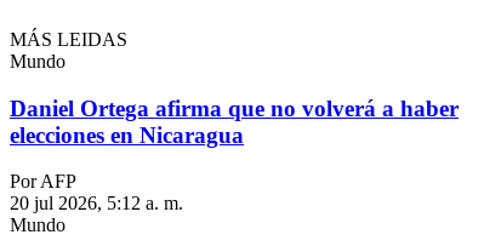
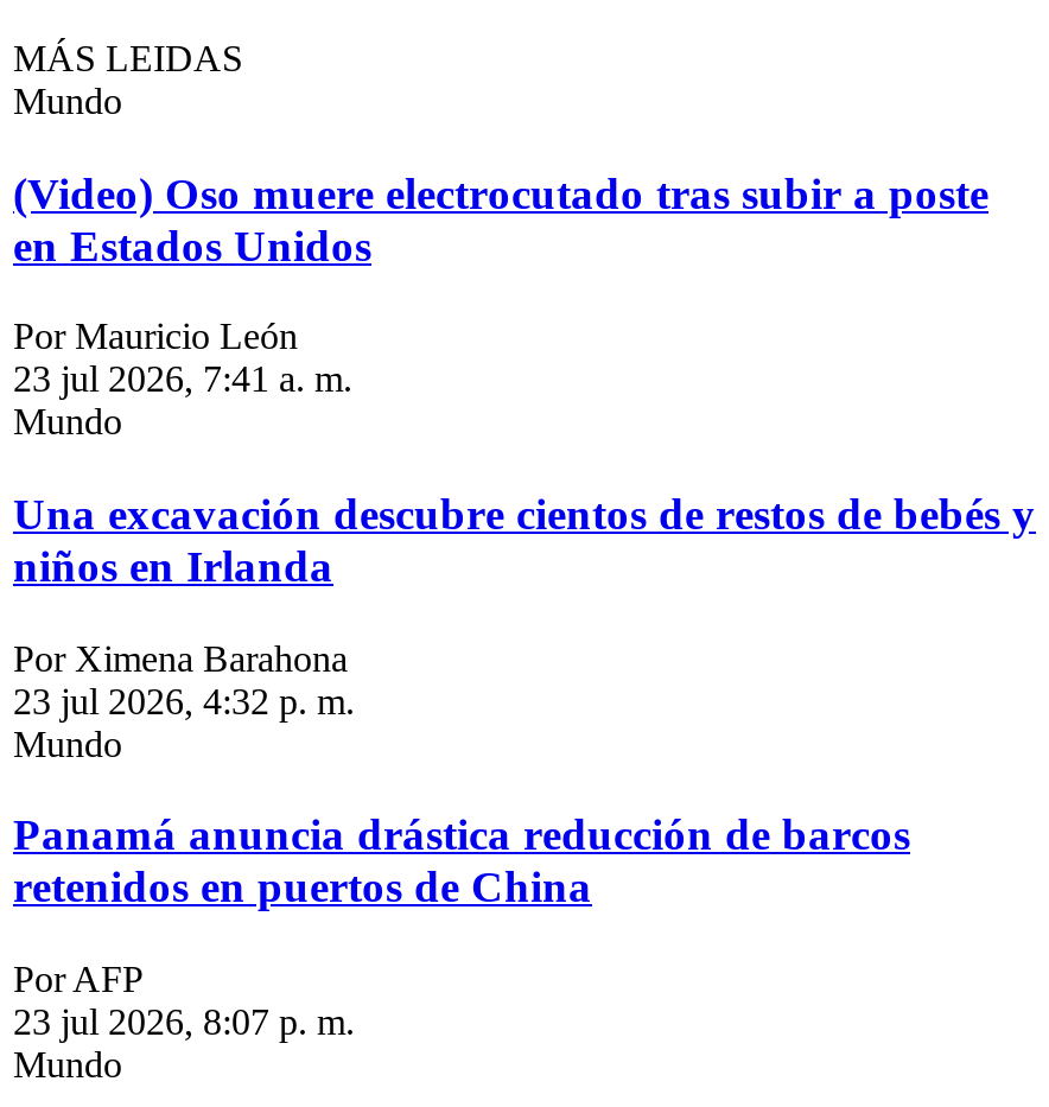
[10,95,459,147] Daniel Ortega afirma que no volverá a haber | elecciones en Nicaragua -> [13,167,1036,912] (Video) Oso muere electrocutado tras subir a poste | en Estados Unidos | Por Mauricio León | 23 jul 2026, 7:41 a. m. | Mundo | Una excavación descubre cientos de restos de bebés y | niños en Irlanda | Por Ximena Barahona | 23 jul 2026, 4:32 p. m. | Mundo | Panamá anuncia drástica reducción de barcos | retenidos en puertos de China
[10,193,183,214] 20 jul 2026, 5:12 a. m. -> [13,1002,355,1042] 23 jul 2026, 8:07 p. m.

